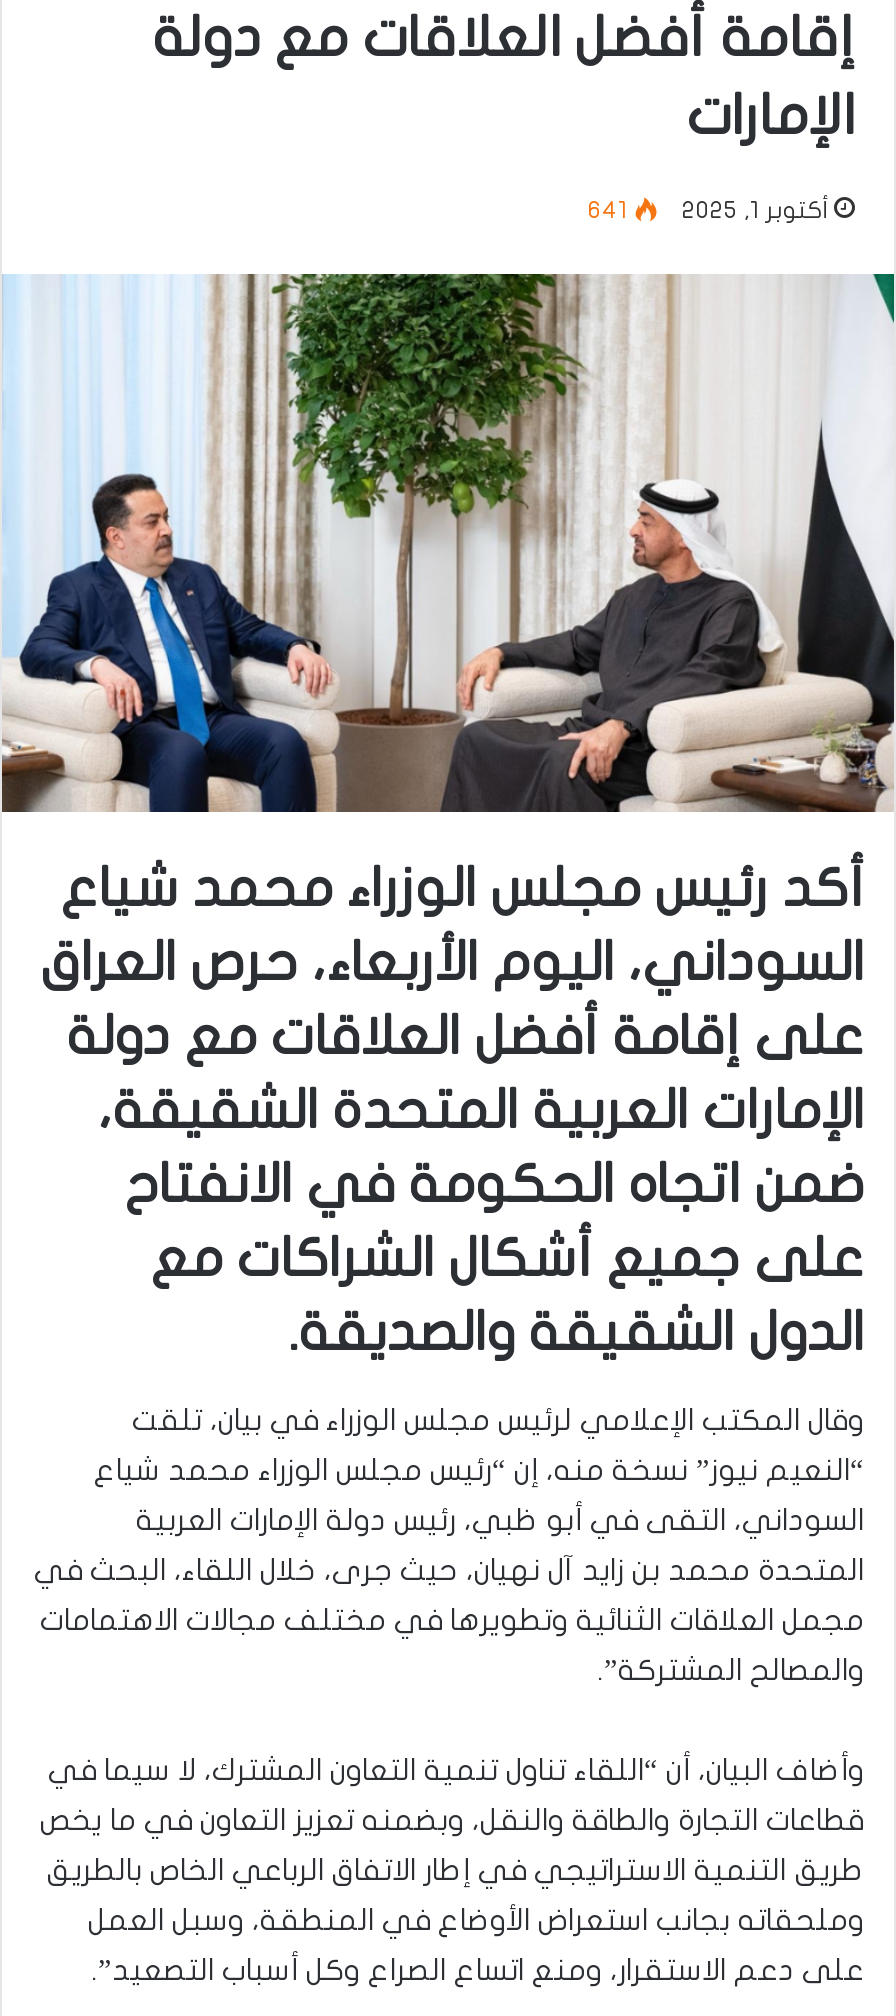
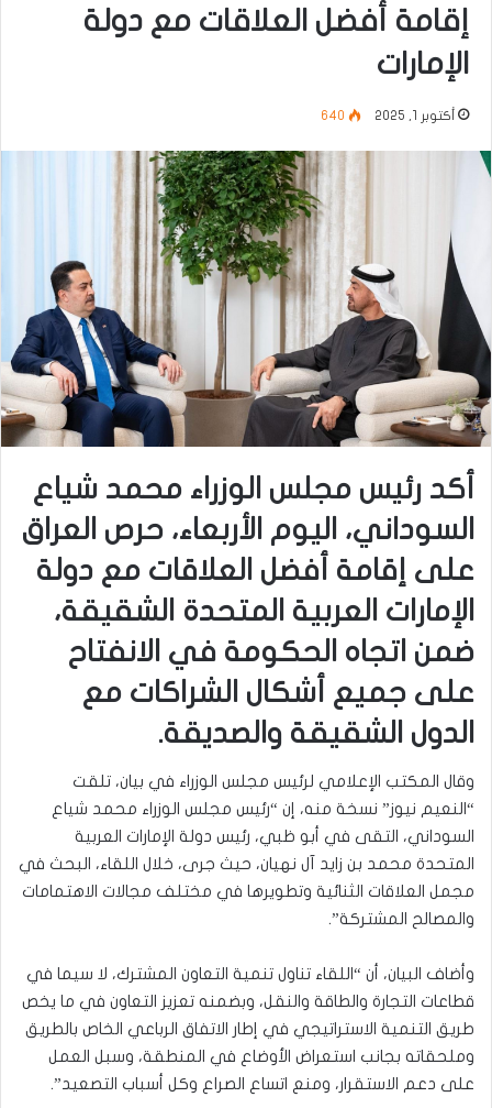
[588,198,628,222] 641 -> [321,109,345,122] 640

